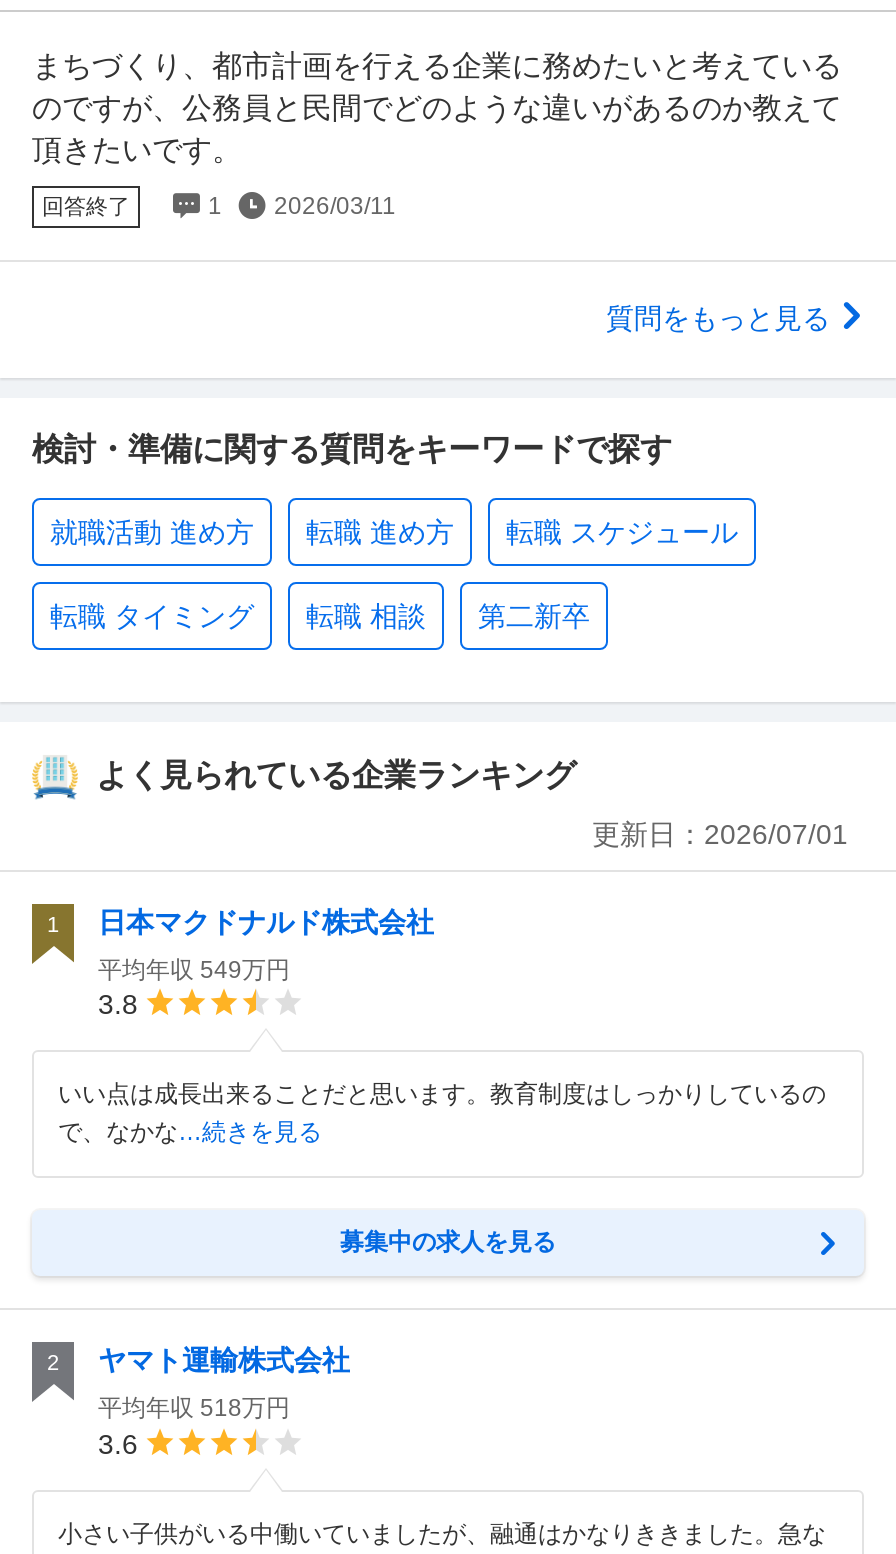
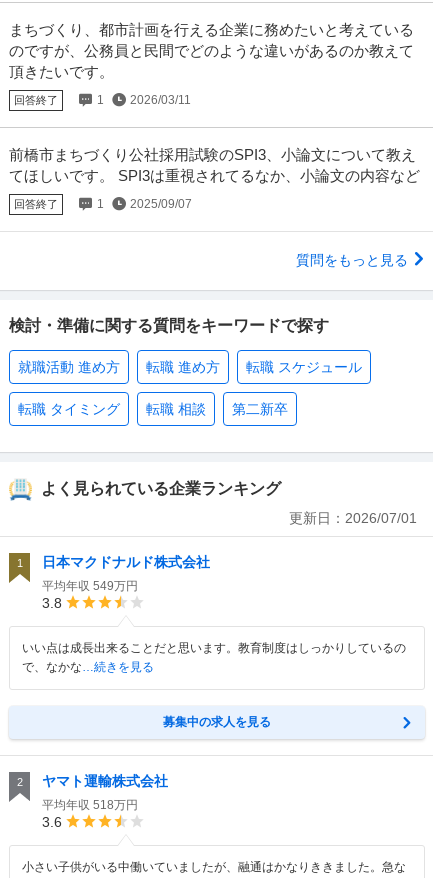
none -> [9,146,420,211] 前橋市まちづくり公社採用試験のSPI3、小論文について教え | てほしいです。 SPI3は重視されてるなか、小論文の内容など | 回答終了 | 1 | 2025/09/07

